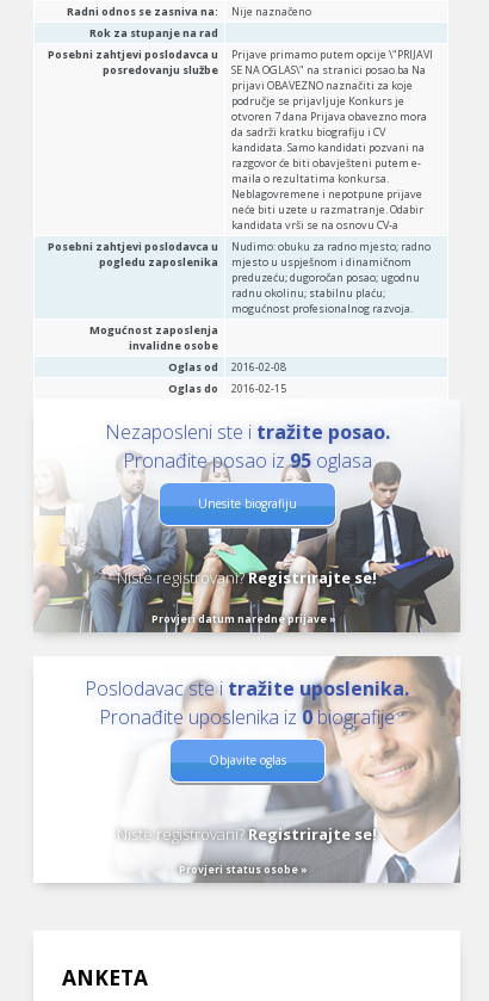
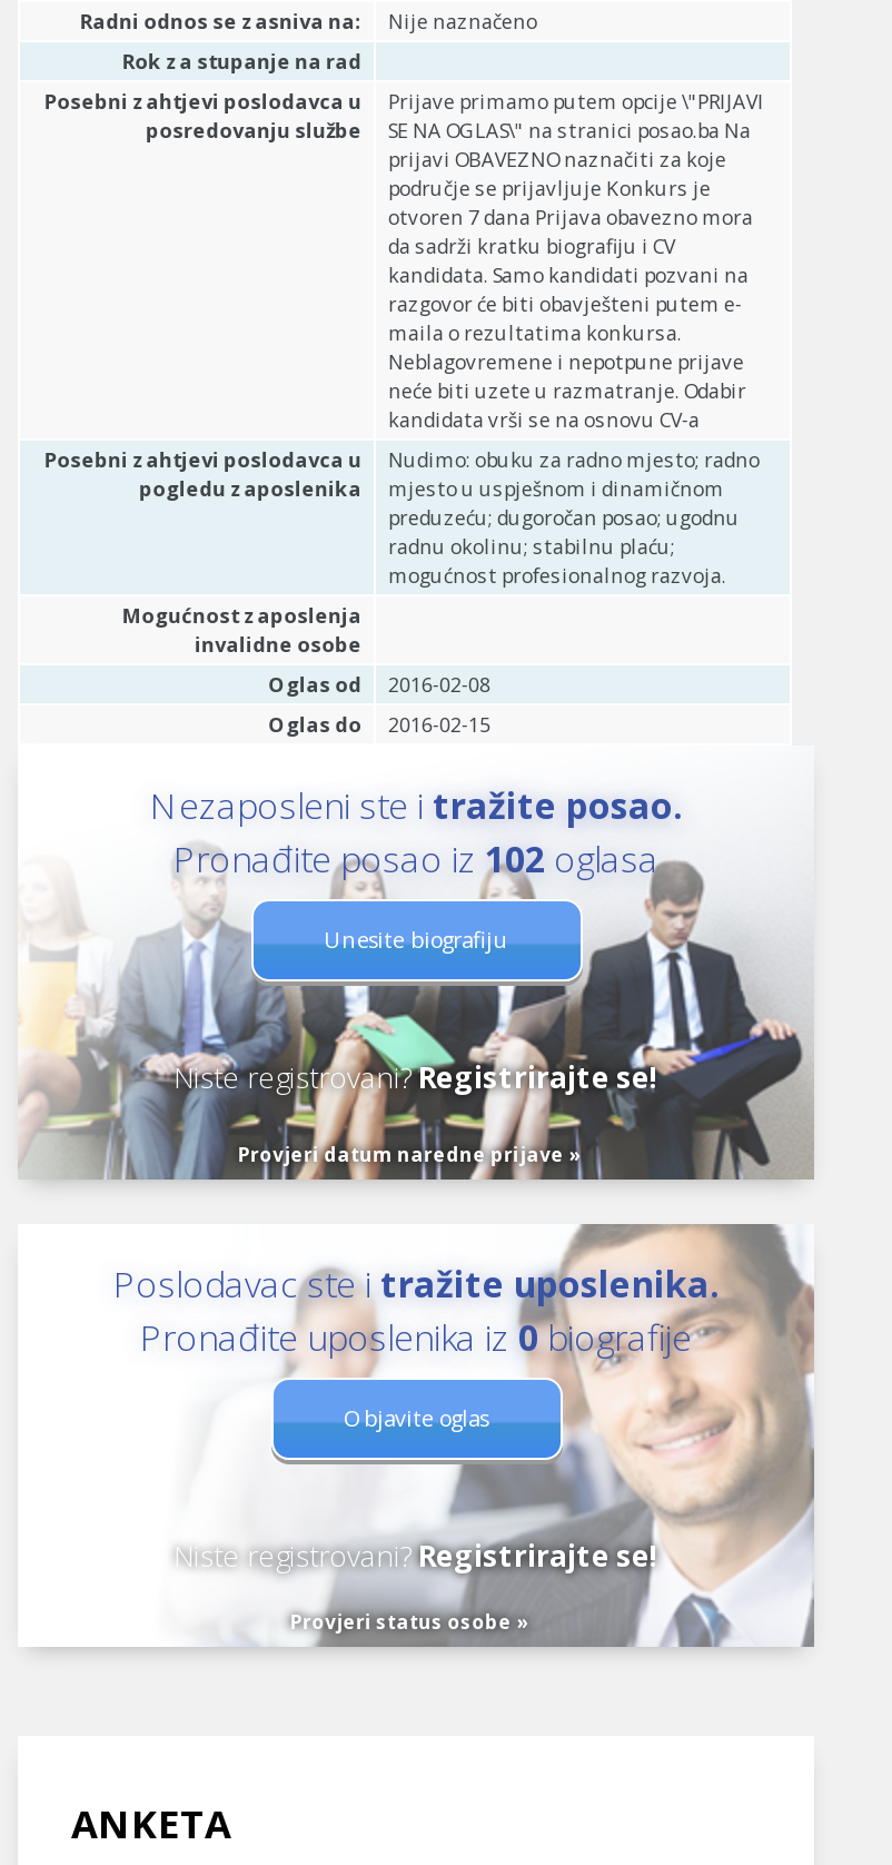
[122,448,372,474] Pronađite posao iz 95 oglasa -> [174,835,658,884] Pronađite posao iz 102 oglasa

